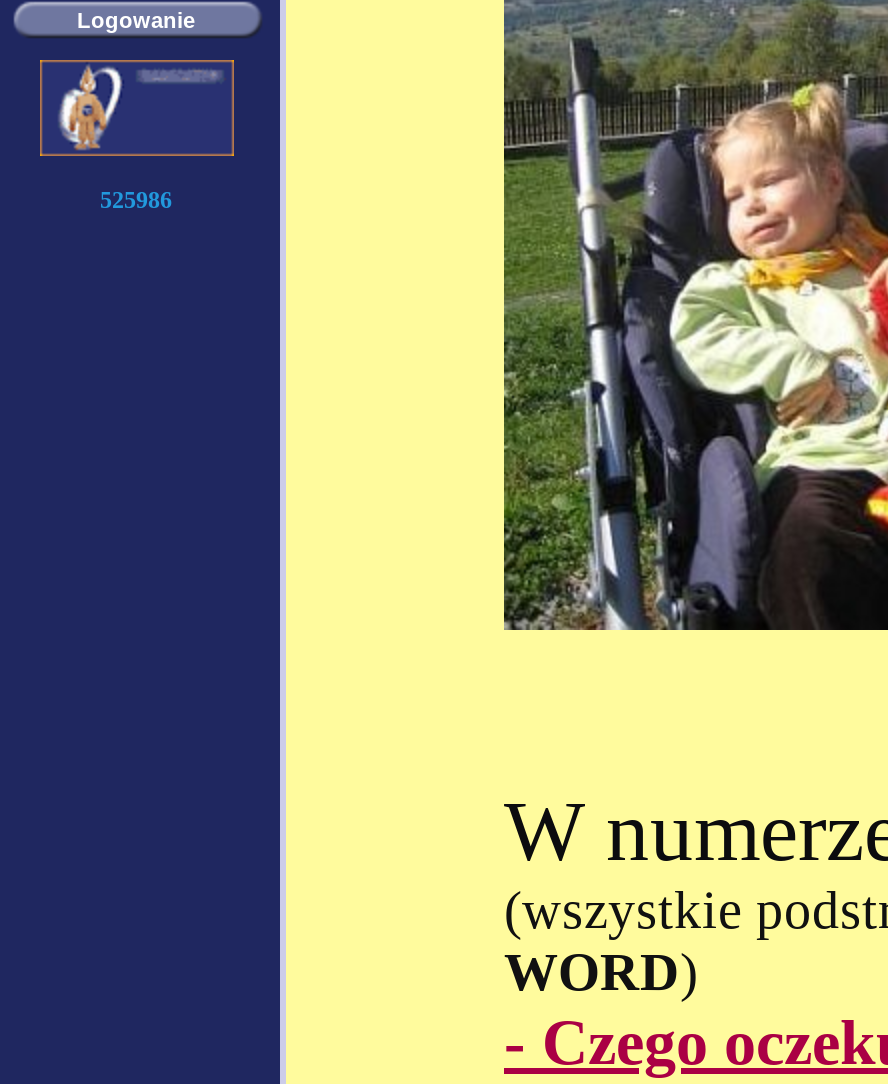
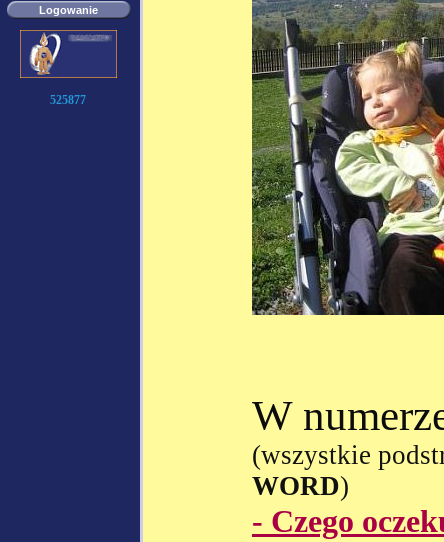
[100,186,172,214] 525986 -> [50,93,86,107] 525877

